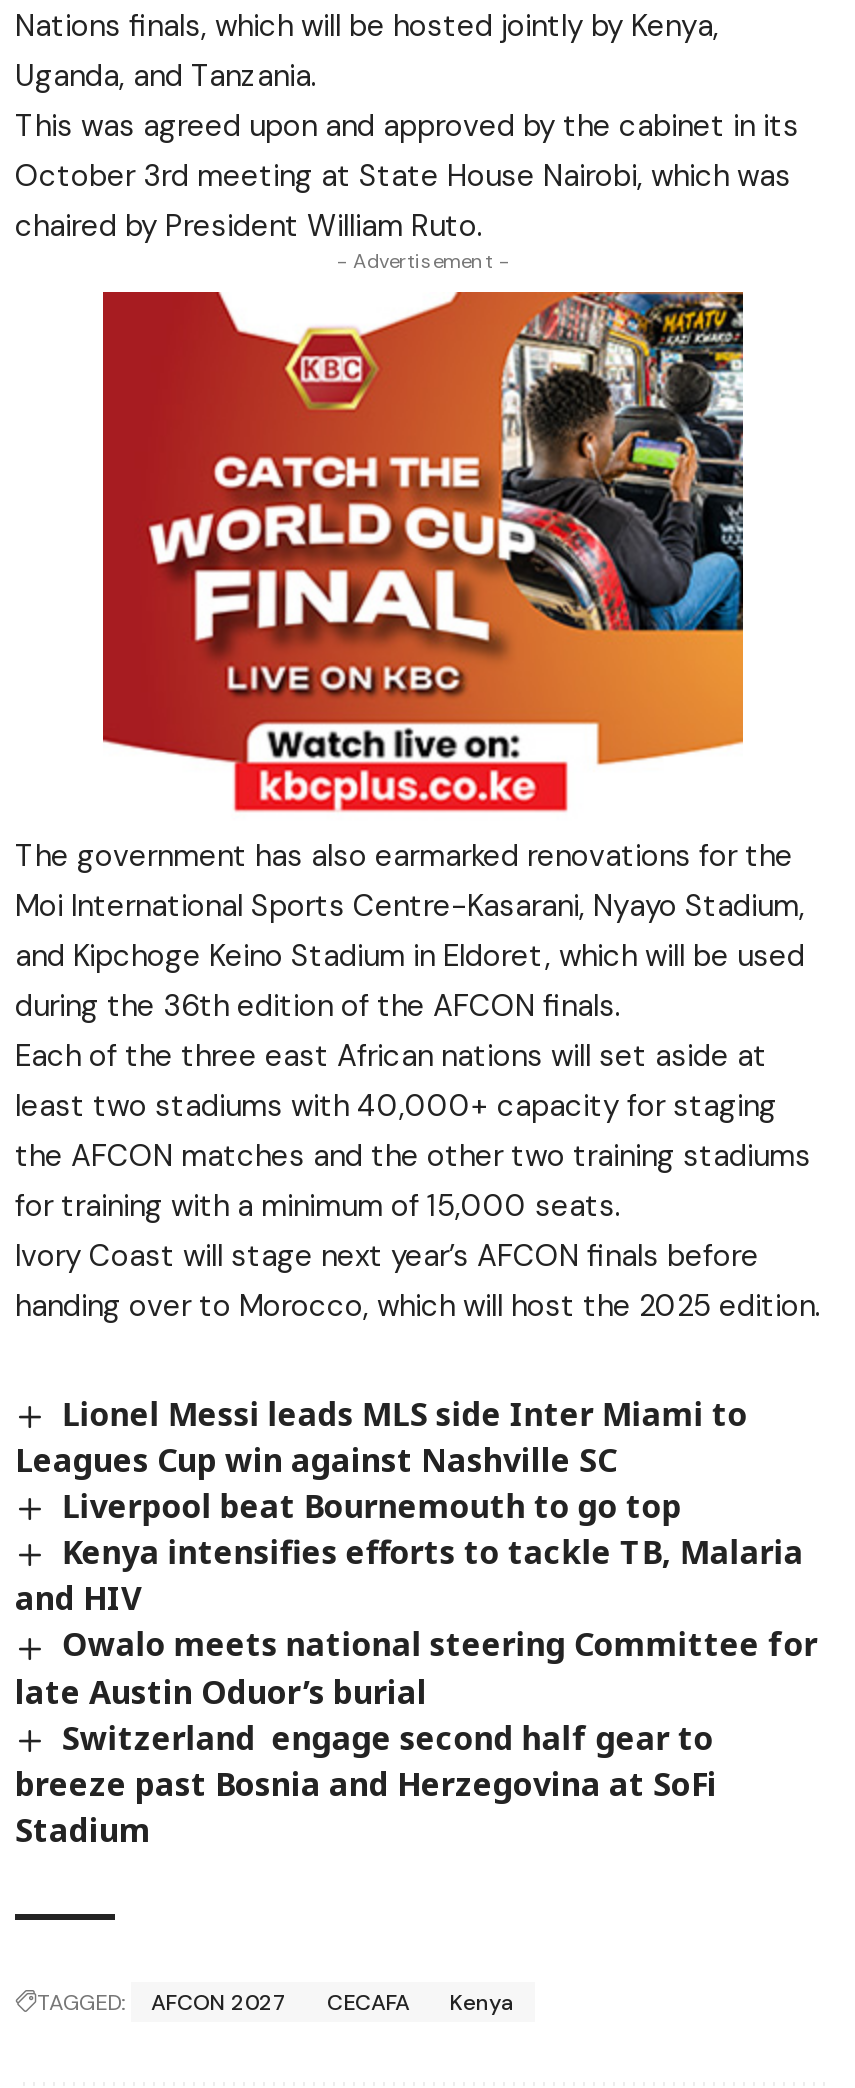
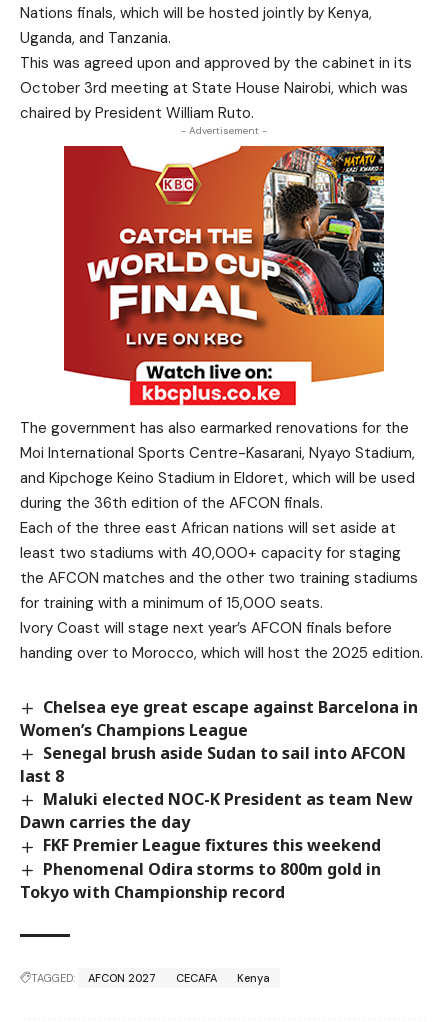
[15,1392,818,1851] Lionel Messi leads MLS side Inter Miami to | Leagues Cup win against Nashville SC | Liverpool beat Bournemouth to go top | Kenya intensifies efforts to tackle TB, Malaria | and HIV | Owalo meets national steering Committee for | late Austin Oduor’s burial | Switzerland engage second half gear to | breeze past Bosnia and Herzegovina at SoFi | Stadium -> [20,696,418,903] Chelsea eye great escape against Barcelona in | Women’s Champions League | Senegal brush aside Sudan to sail into AFCON | last 8 | Maluki elected NOC-K President as team New | Dawn carries the day | FKF Premier League fixtures this weekend | Phenomenal Odira storms to 800m gold in | Tokyo with Championship record

